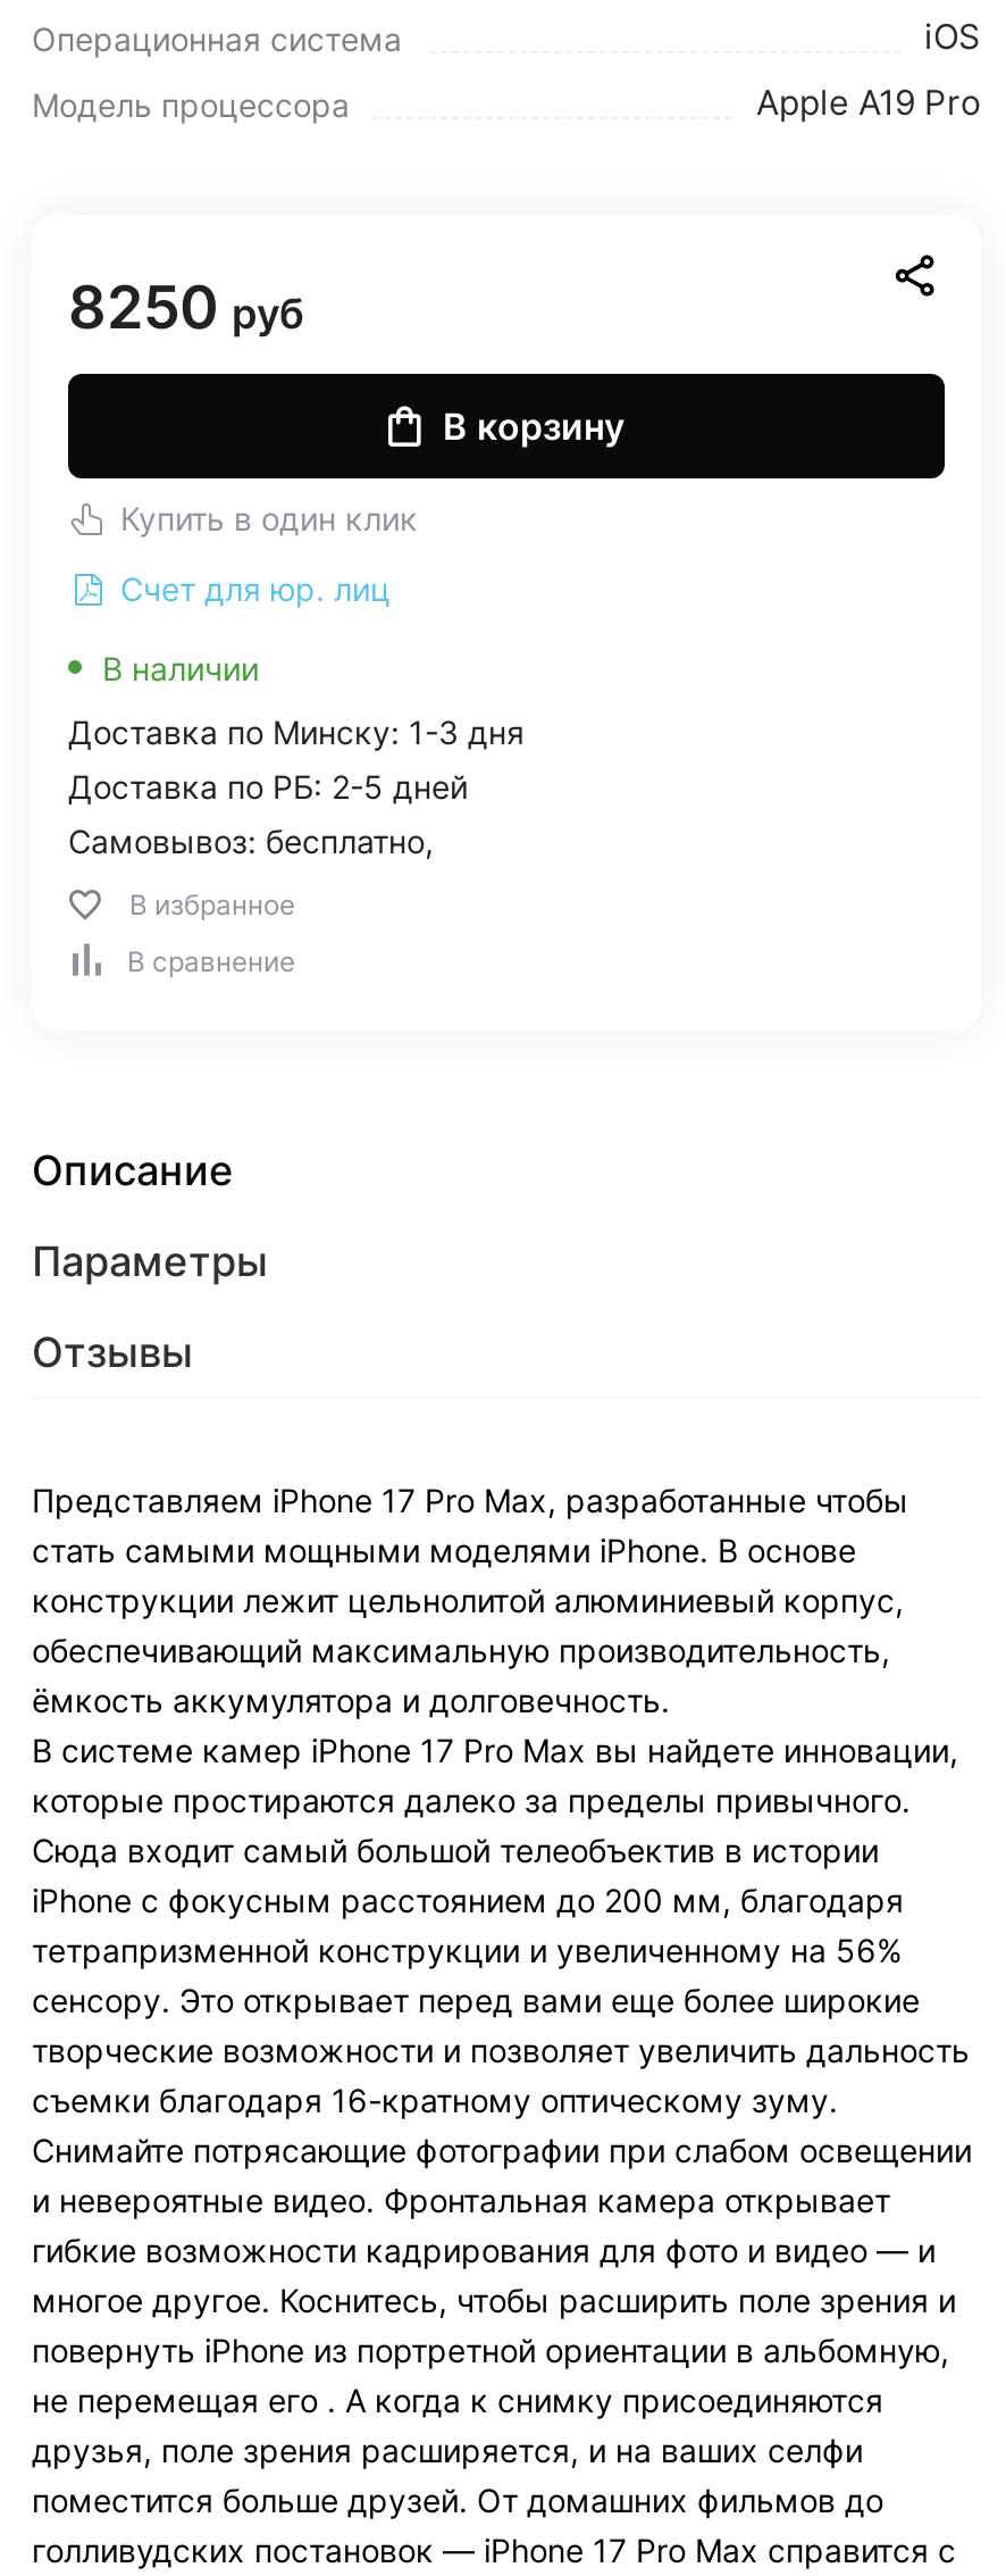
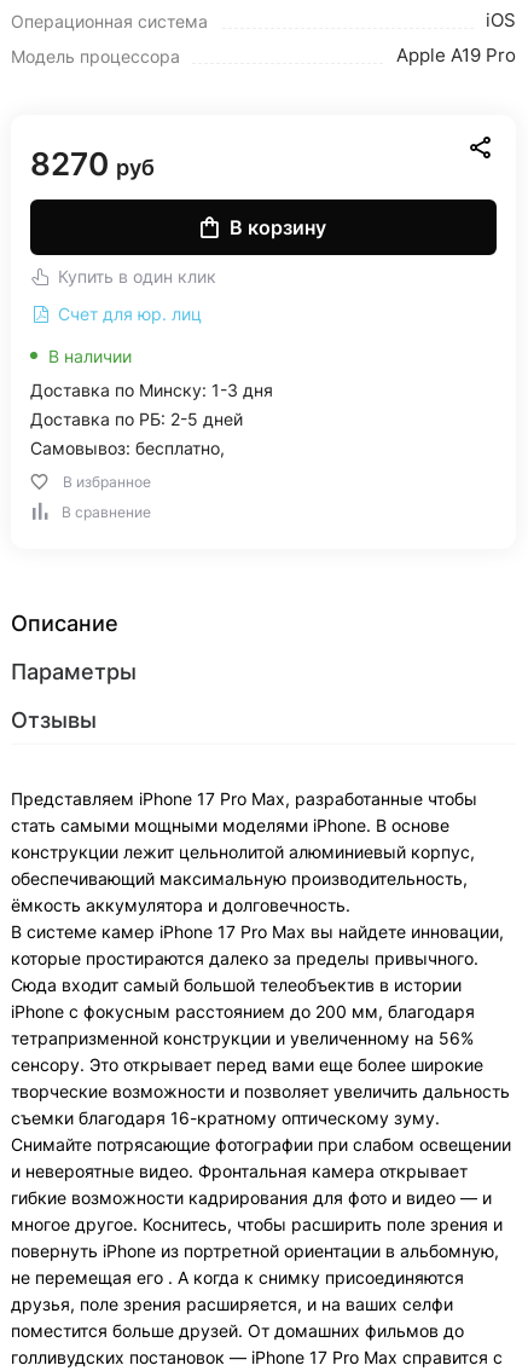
[68,272,304,342] 8250 руб -> [30,145,155,183] 8270 руб

